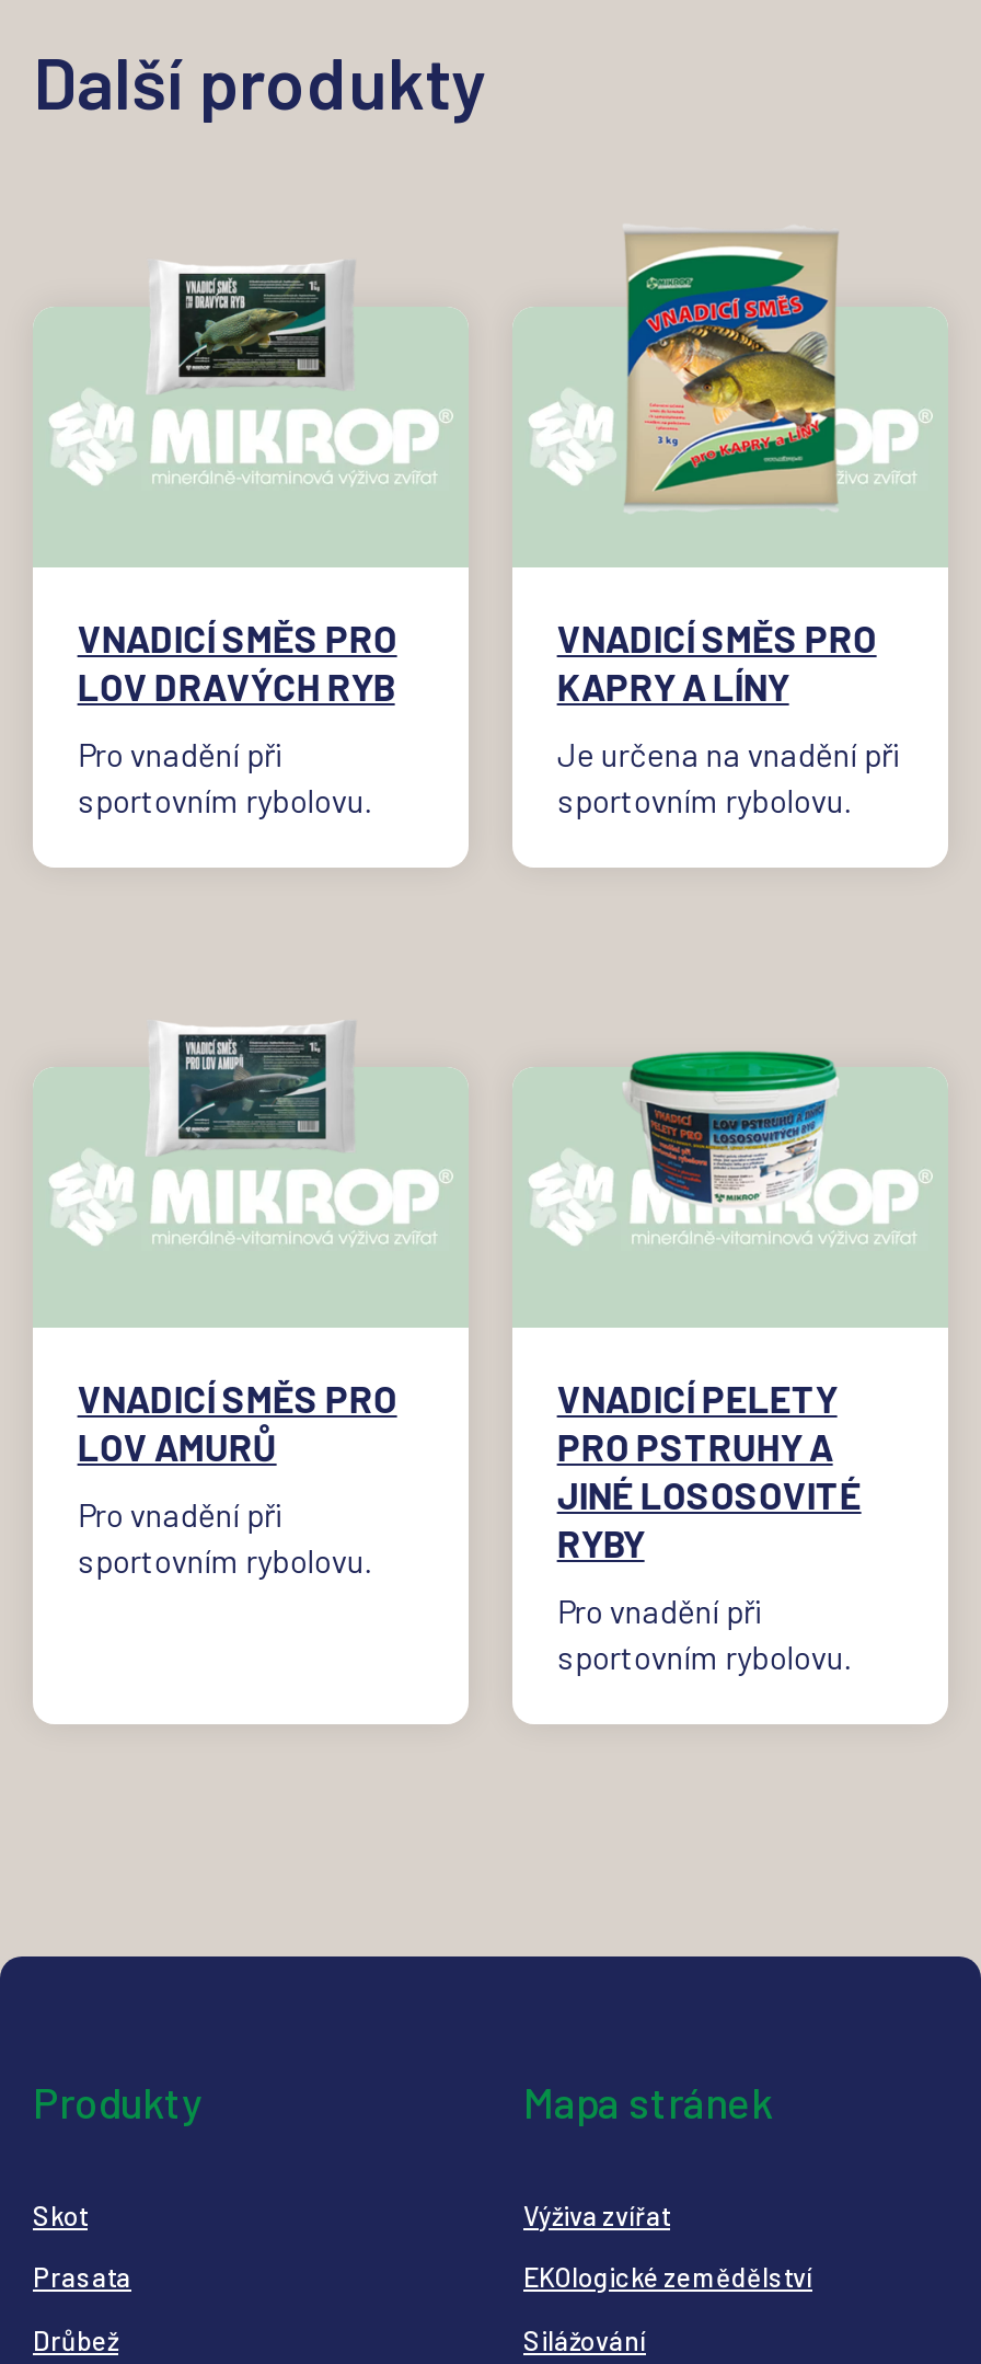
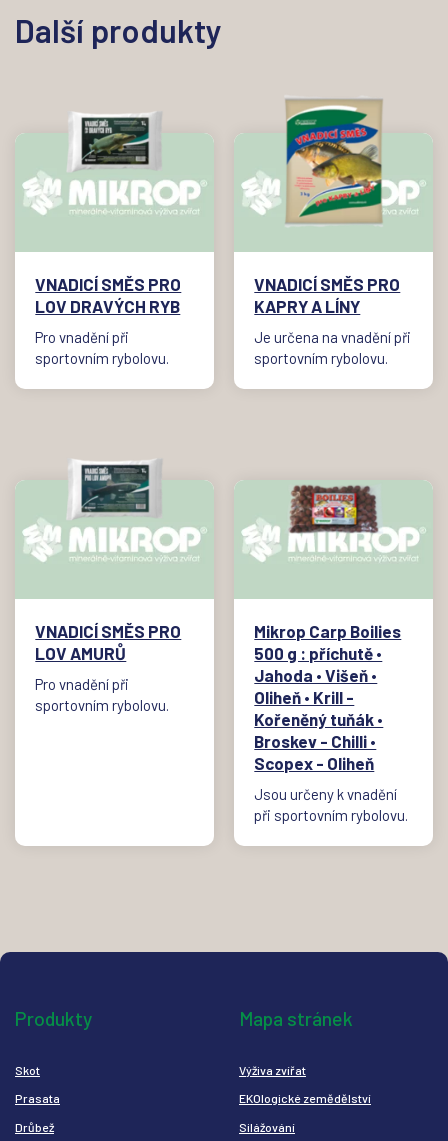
[628,1049,839,1205] [image] -> [288,473,381,542] [image]
[557,1375,861,1563] VNADICÍ PELETY | PRO PSTRUHY A | JINÉ LOSOSOVITÉ | RYBY -> [254,621,401,773] Mikrop Carp Boilies | 500 g : příchutě • | Jahoda • Višeň • | Oliheň • Krill - | Kořeněný tuňák • | Broskev - Chilli • | Scopex - Oliheň
[557,1590,850,1675] Pro vnadění při | sportovním rybolovu. -> [254,785,408,824] Jsou určeny k vnadění | při sportovním rybolovu.

